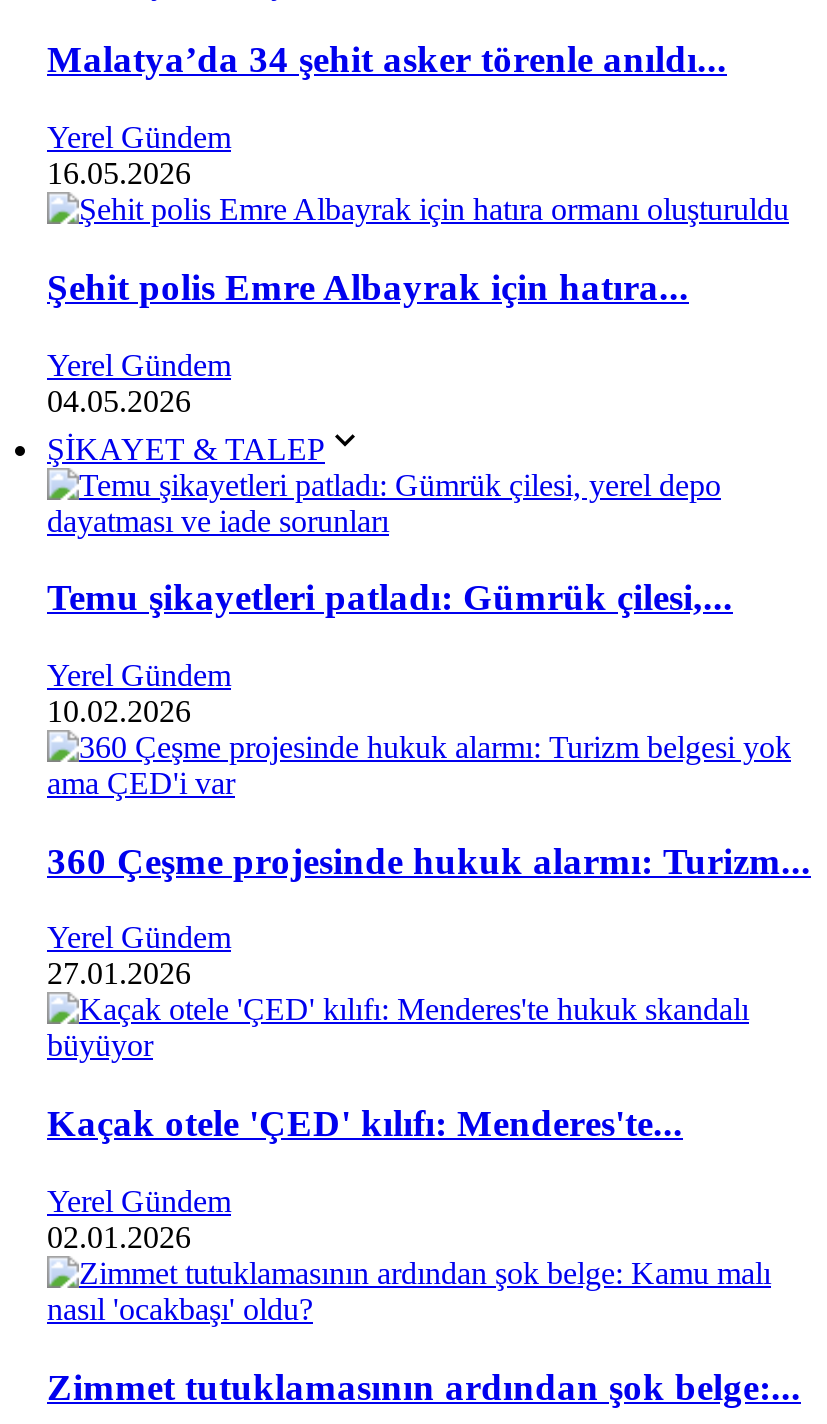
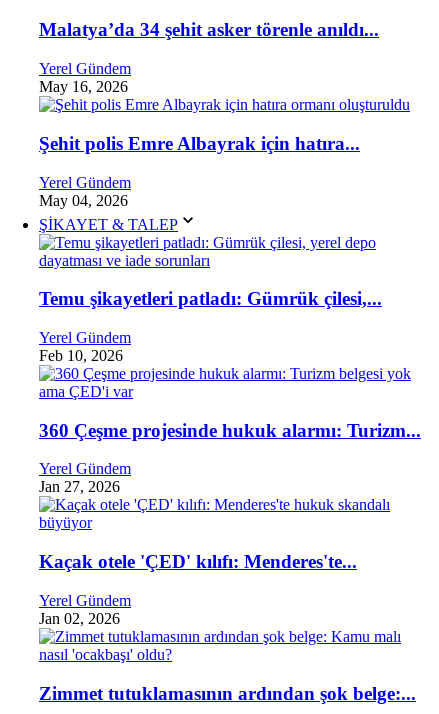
[47,156,191,190] 16.05.2026 -> [39,78,128,95] May 16, 2026
[47,383,191,417] 04.05.2026 -> [39,191,128,208] May 04, 2026
[47,694,191,728] 10.02.2026 -> [39,347,123,364] Feb 10, 2026
[47,957,191,991] 27.01.2026 -> [39,478,120,495] Jan 27, 2026
[47,1220,191,1254] 02.01.2026 -> [39,610,120,627] Jan 02, 2026

